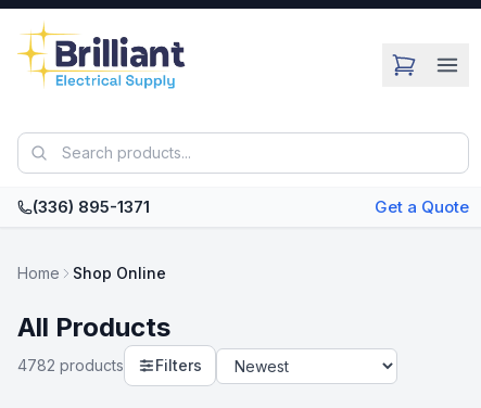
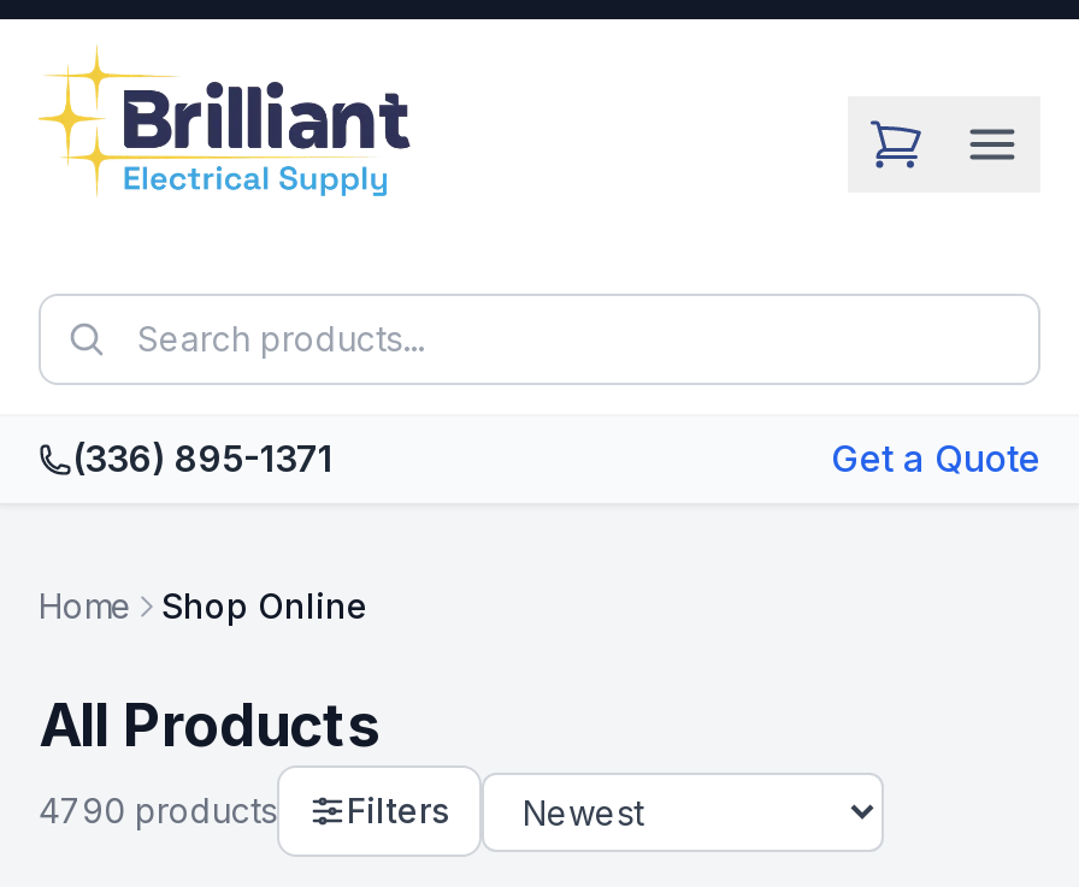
[17,356,202,374] 4782 products Filters -> [39,790,450,830] 4790 products Filters

